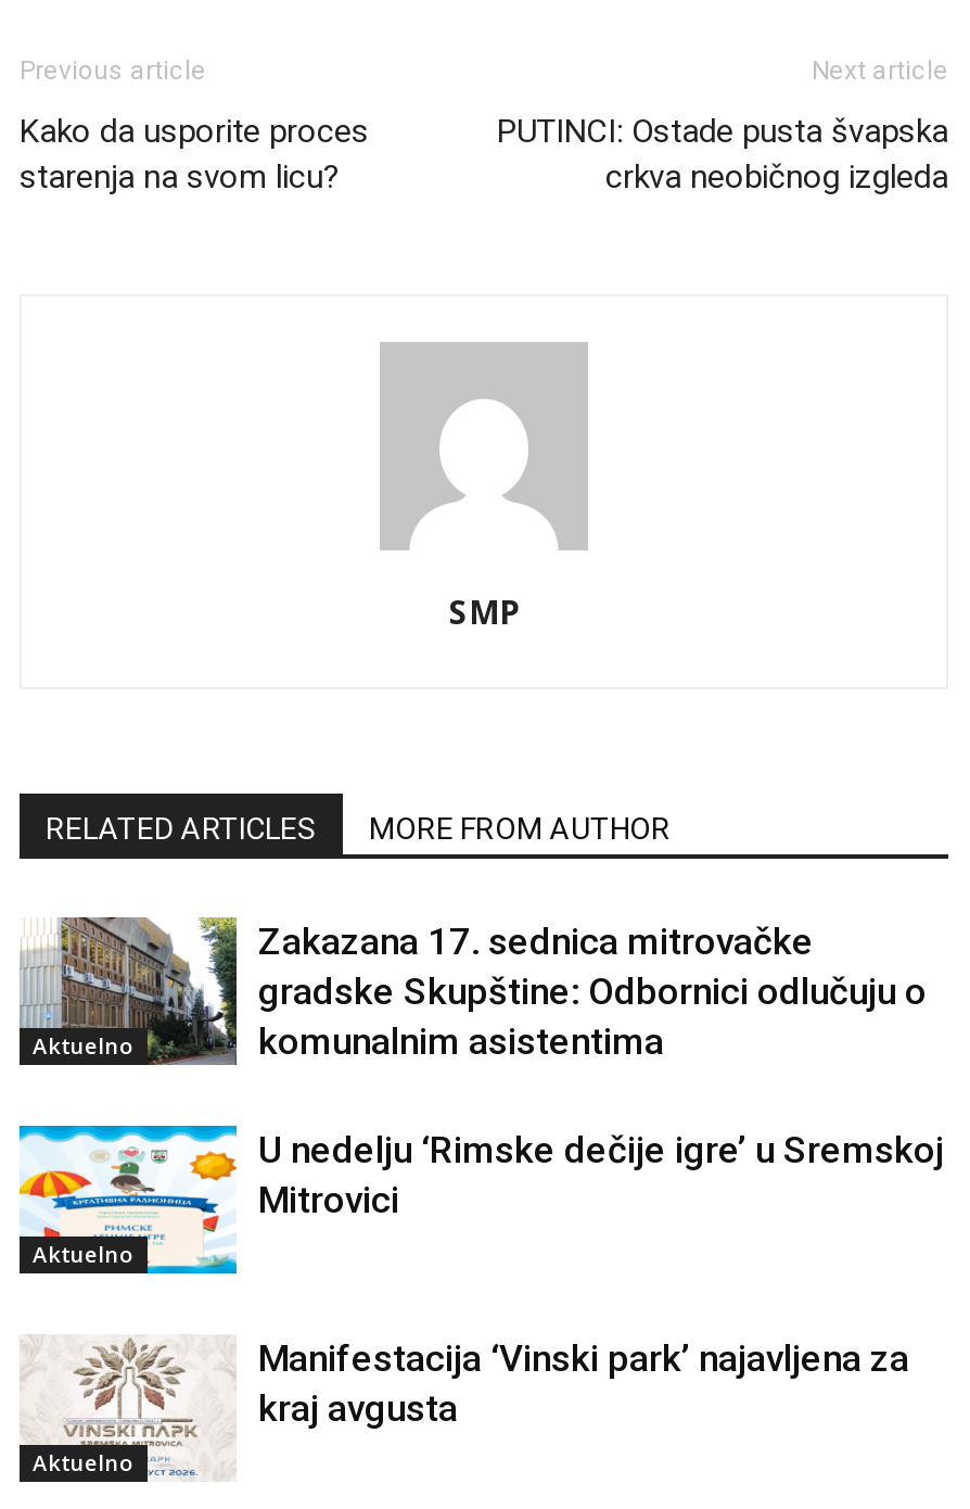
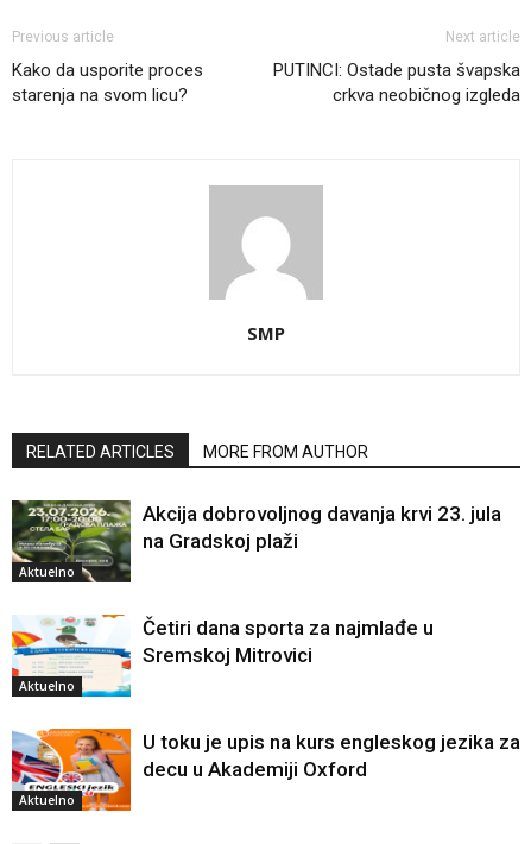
[20,915,927,1065] [image] | Zakazana 17. sednica mitrovačke | gradske Skupštine: Odbornici odlučuju o | komunalnim asistentima -> [11,499,501,584] [image] | Akcija dobrovoljnog davanja krvi 23. jula | na Gradskoj plaži
[17,1124,944,1267] [image] | U nedelju ‘Rimske dečije igre’ u Sremskoj | Mitrovici -> [11,613,434,693] [image] | Četiri dana sporta za najmlađe u | Sremskoj Mitrovici
[20,1332,909,1482] [image] | Manifestacija ‘Vinski park’ najavljena za | kraj avgusta -> [11,728,520,812] [image] | U toku je upis na kurs engleskog jezika za | decu u Akademiji Oxford

